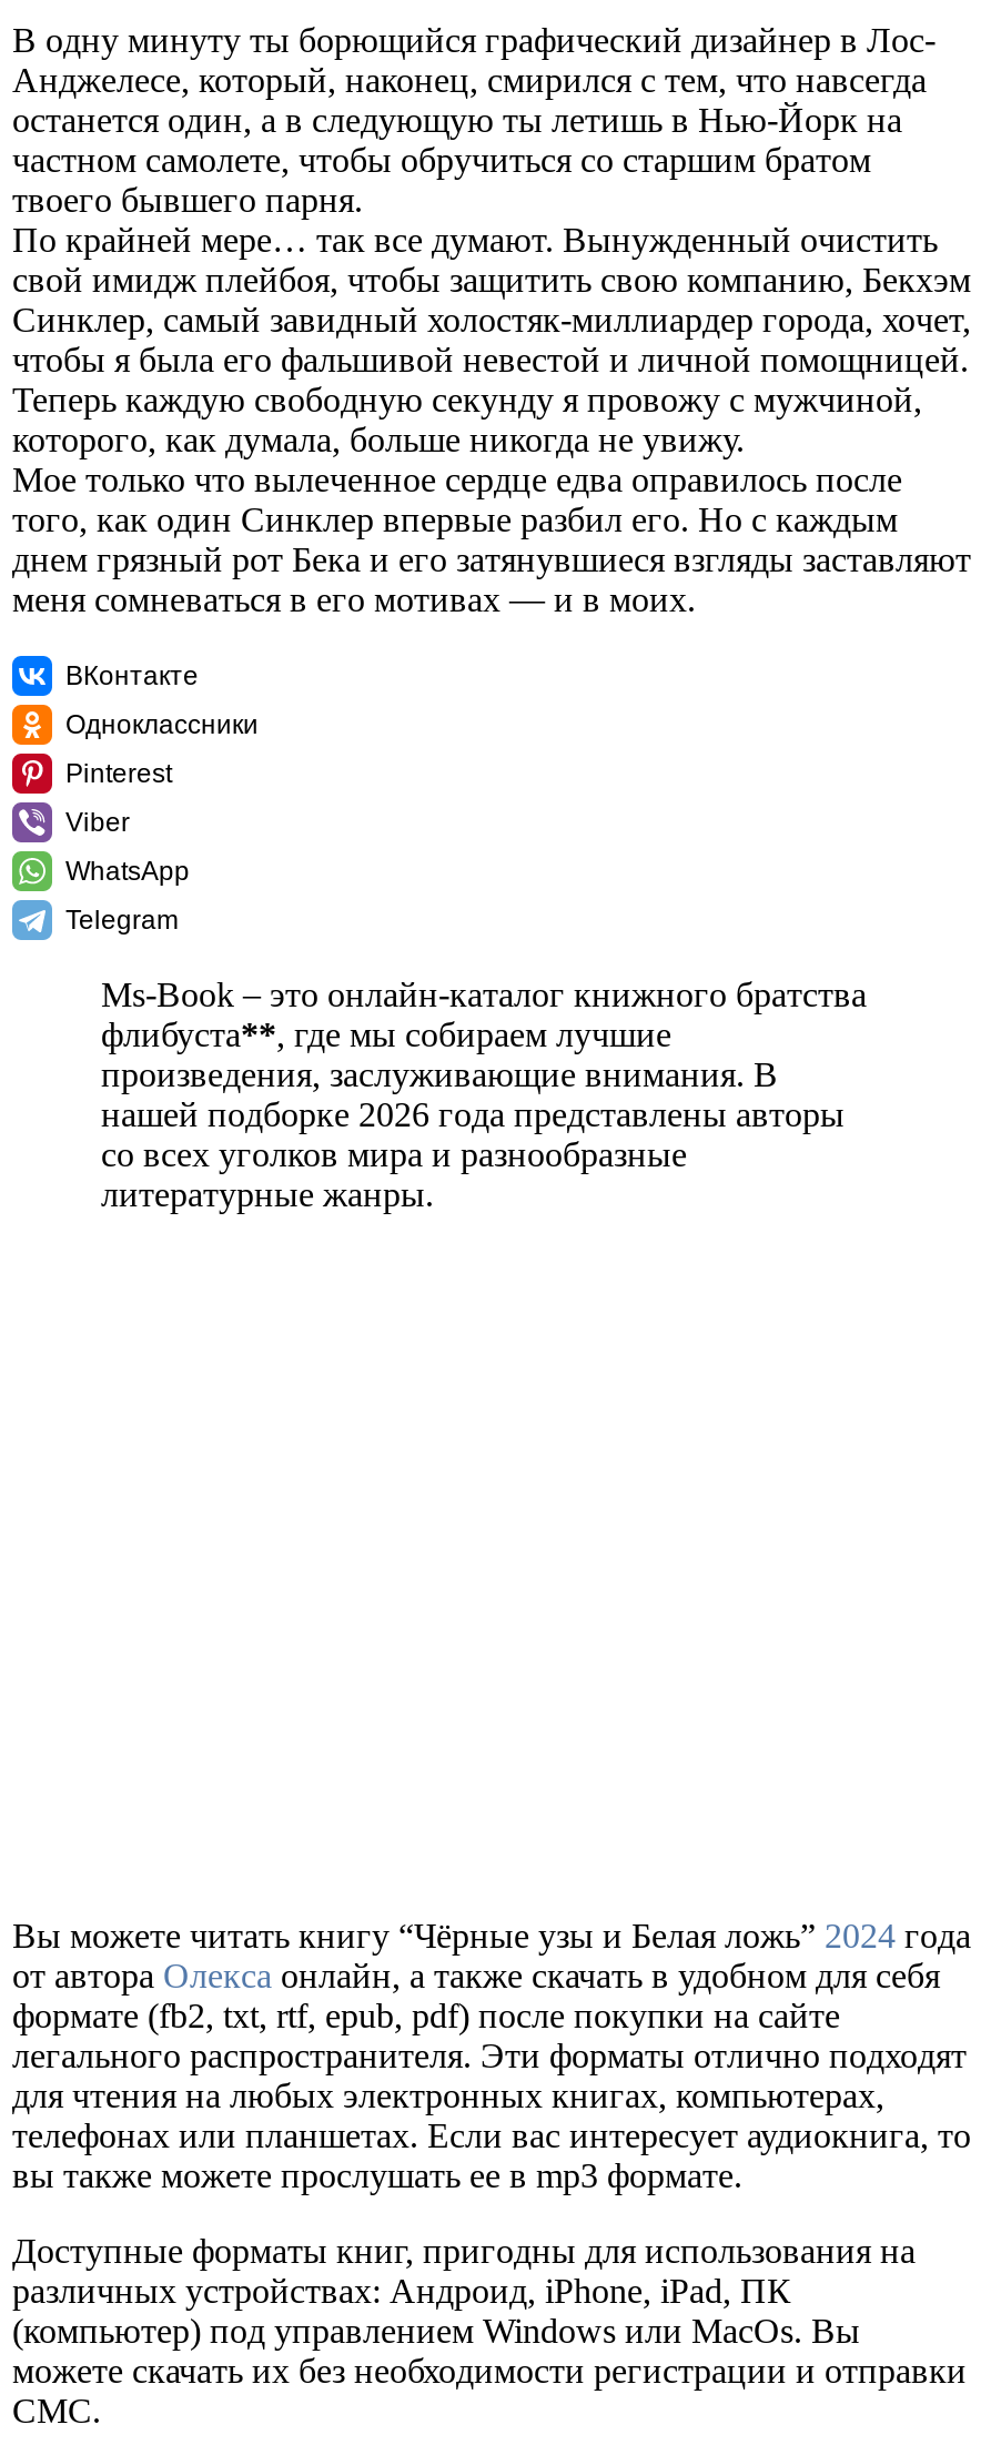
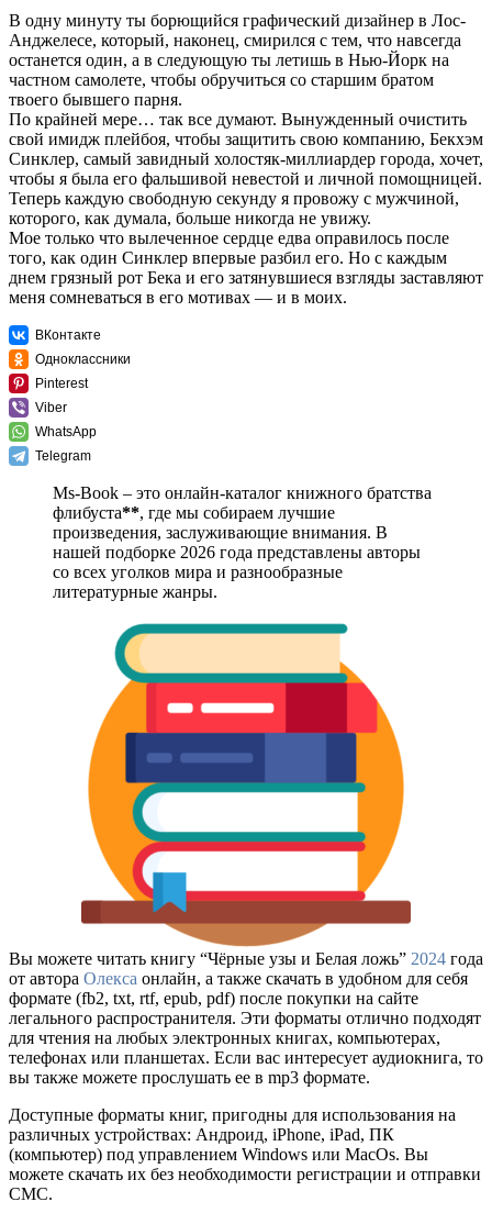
none -> [80,622,412,947] [image]

